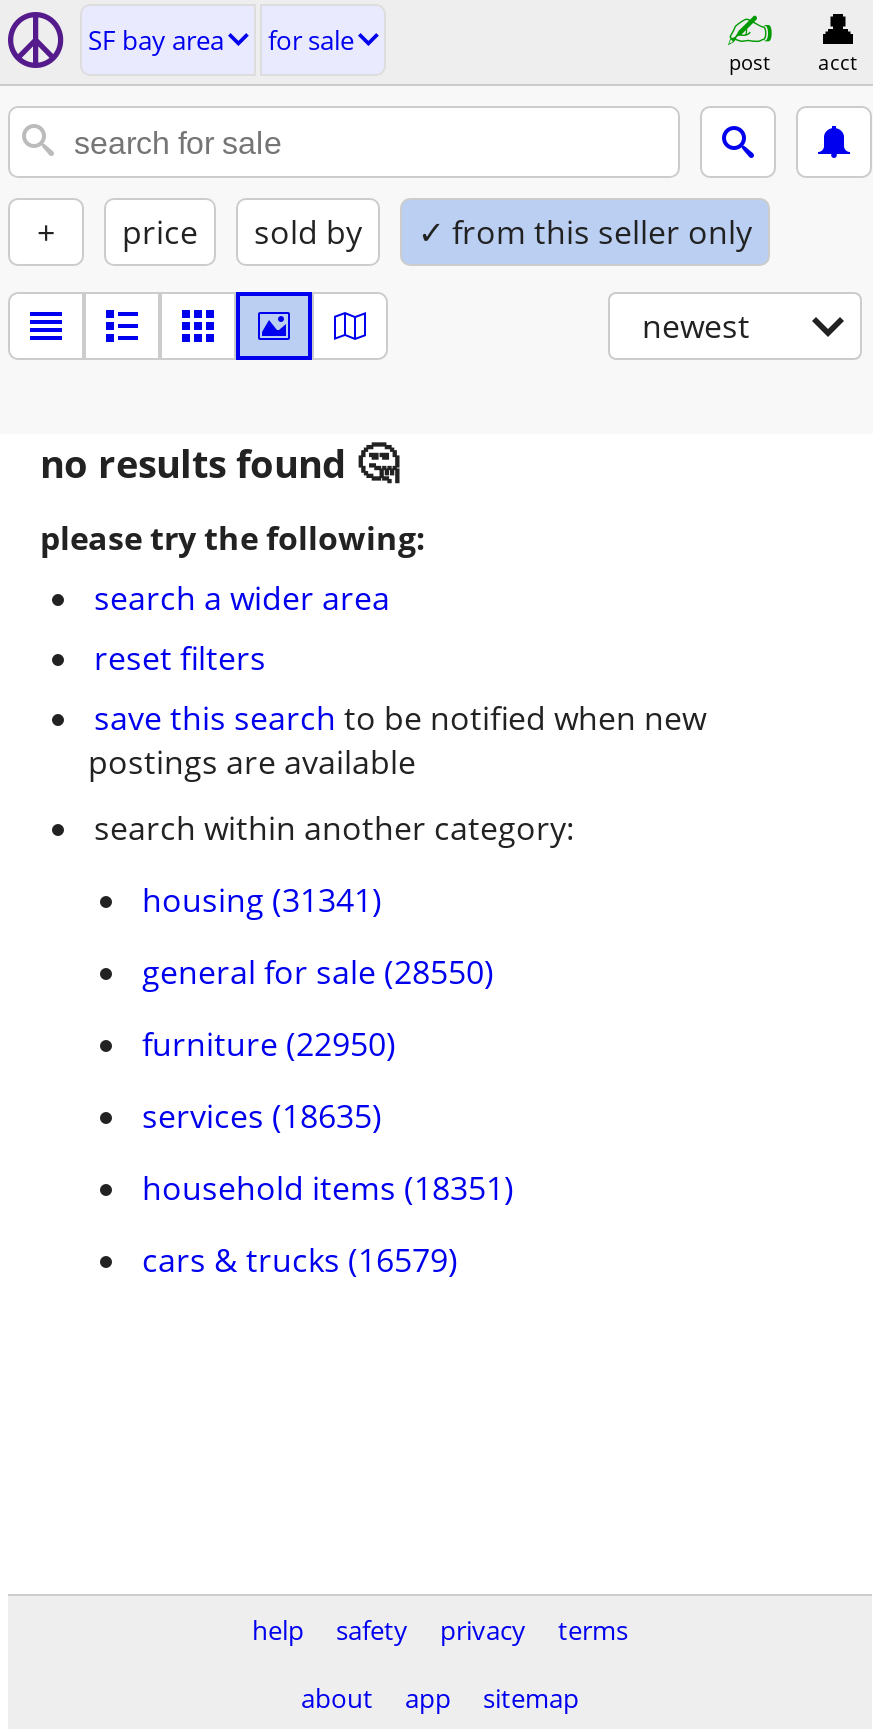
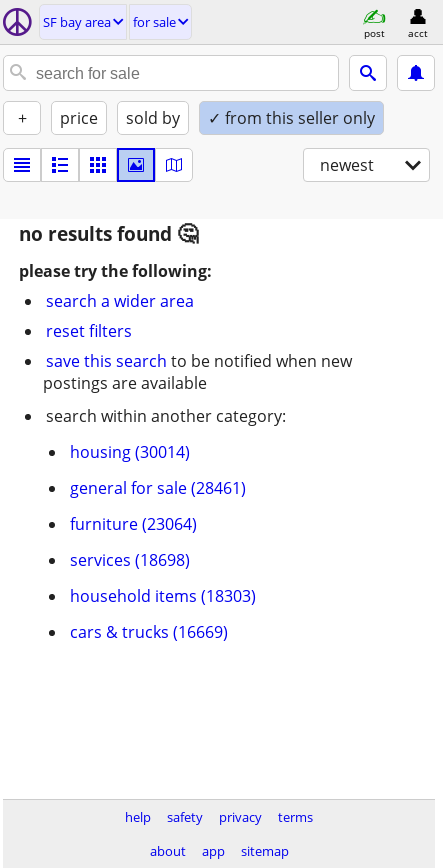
[142,878,382,922] housing (31341) -> [70,441,190,463] housing (30014)
[142,950,494,994] general for sale (28550) -> [70,477,246,499] general for sale (28461)
[142,1022,396,1066] furniture (22950) -> [70,513,197,535] furniture (23064)
[142,1094,382,1138] services (18635) -> [70,549,190,571] services (18698)
[142,1166,514,1210] household items (18351) -> [70,585,256,607] household items (18303)
[142,1238,458,1282] cars & trucks (16579) -> [70,621,228,643] cars & trucks (16669)

